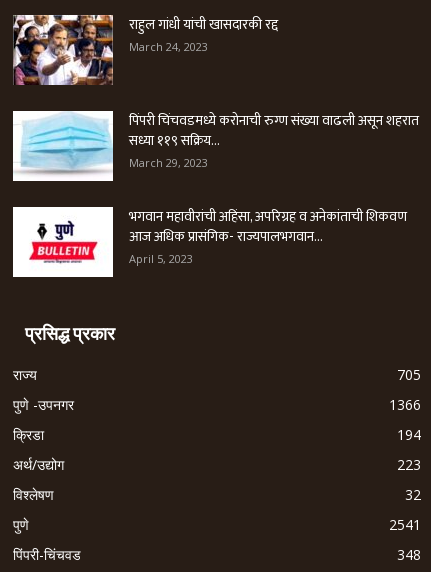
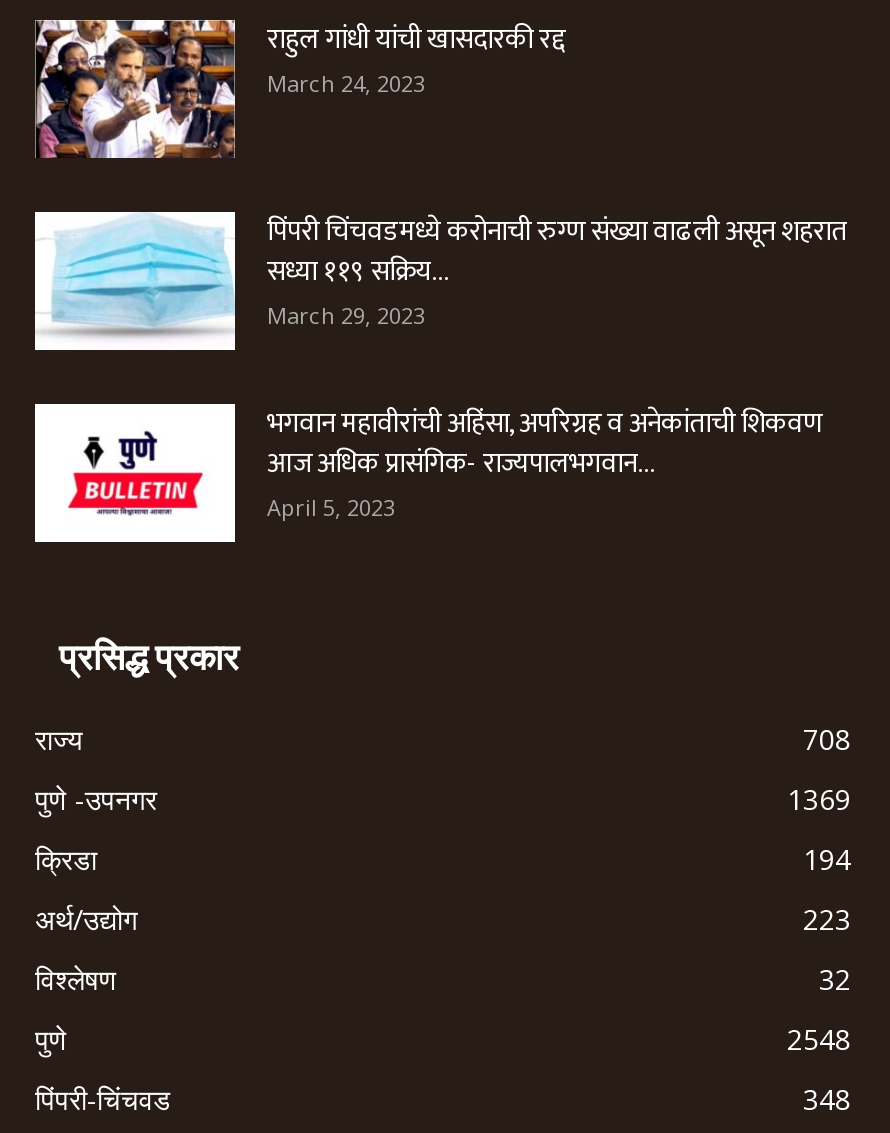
[397,365,421,384] 705 -> [803,720,851,758] 708
[389,395,421,414] 1366 -> [787,780,851,818] 1369
[389,515,421,534] 2541 -> [787,1020,851,1058] 2548

